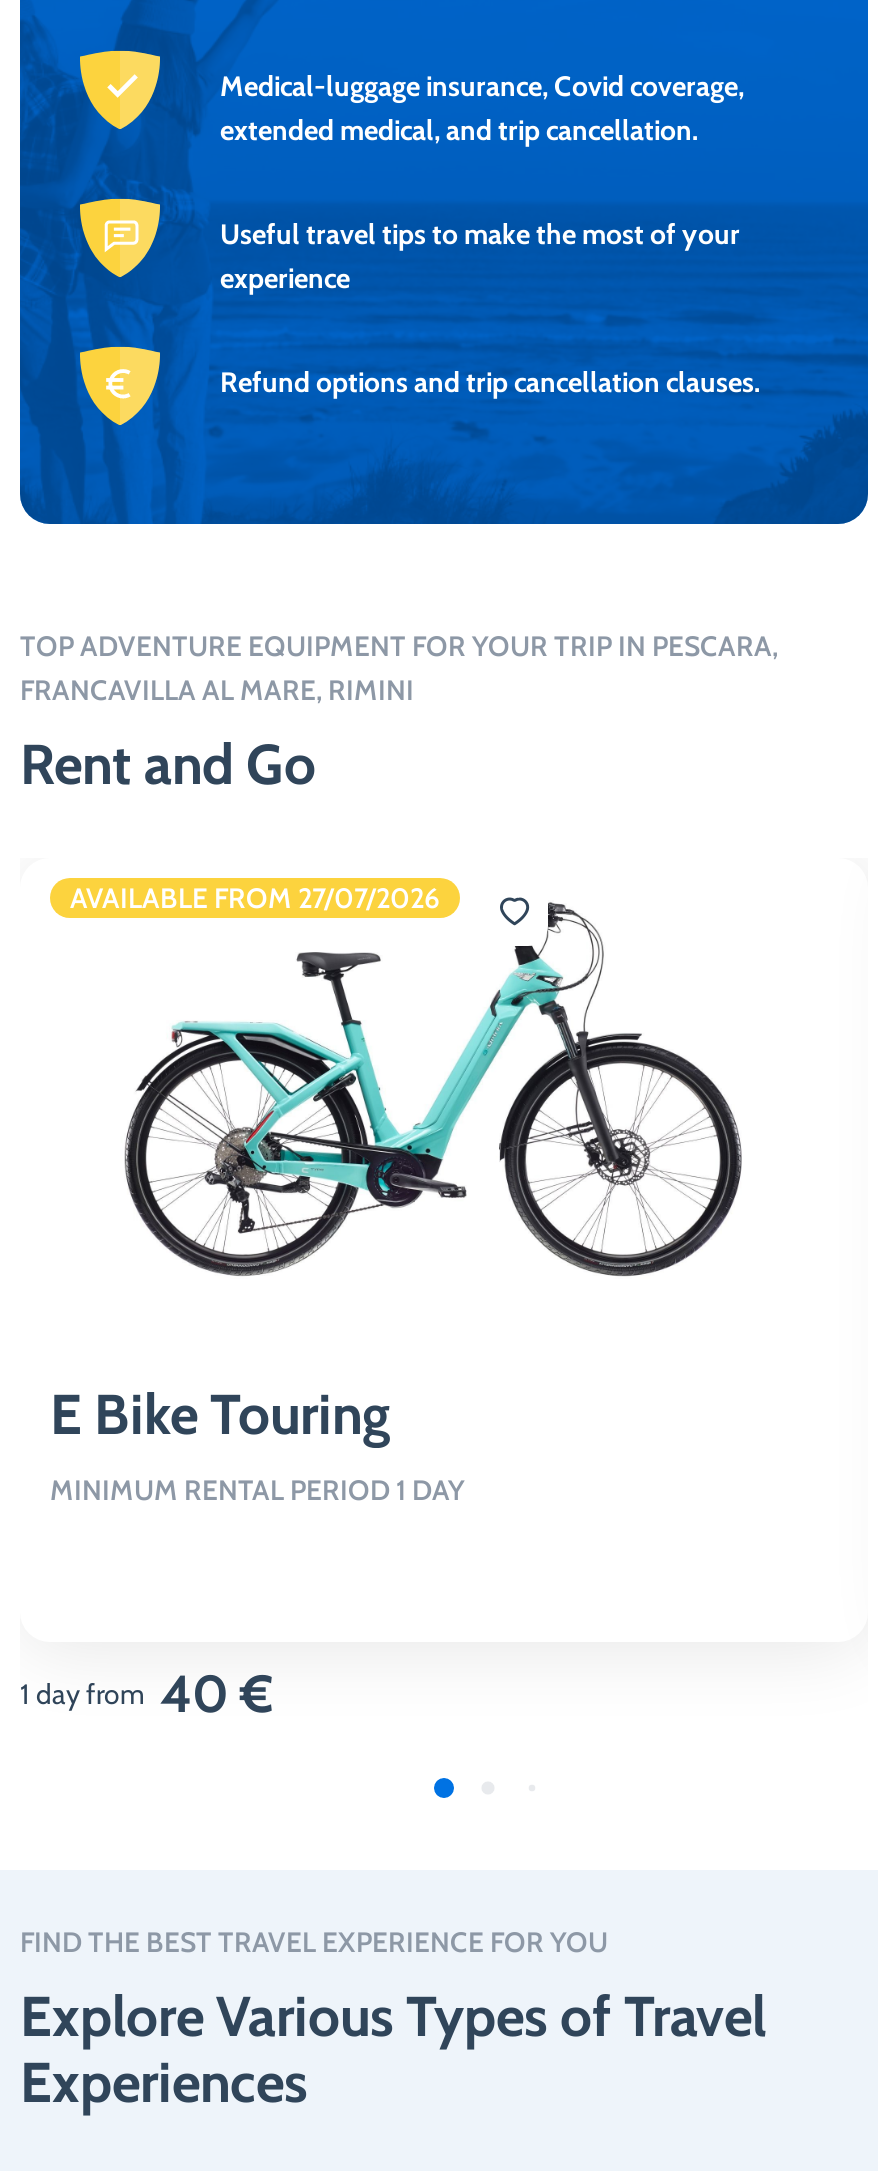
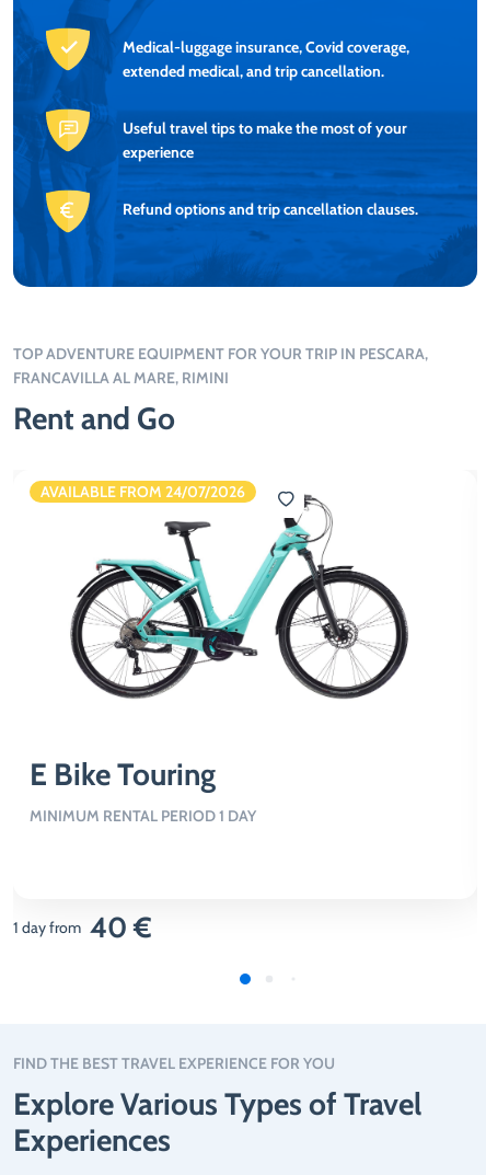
[70,881,440,917] AVAILABLE FROM 27/07/2026 -> [40,482,245,502] AVAILABLE FROM 24/07/2026

